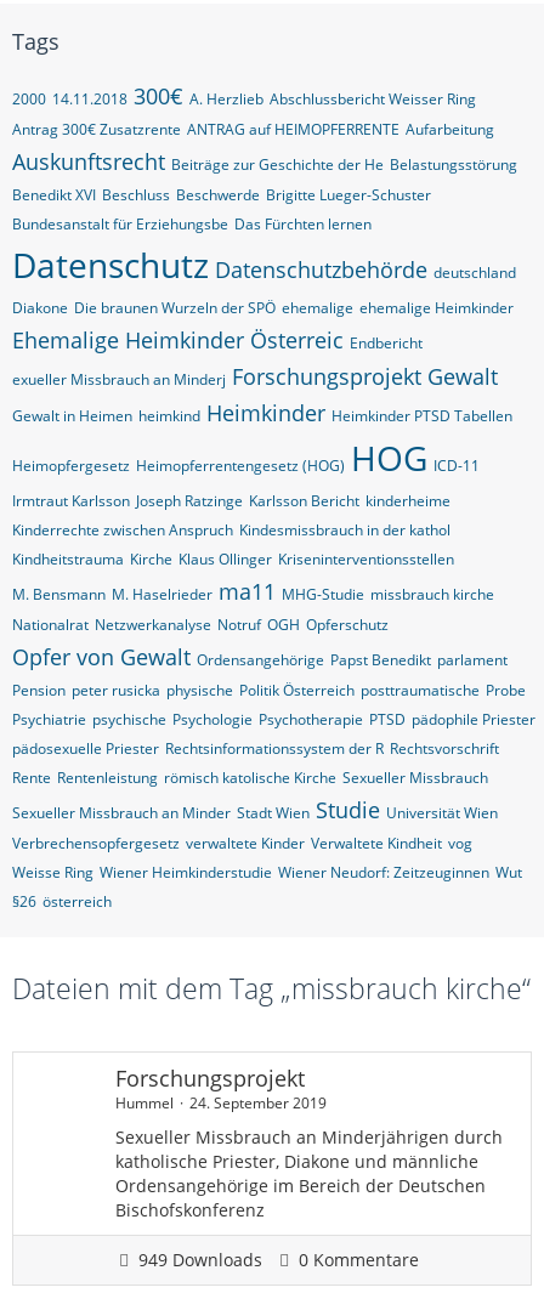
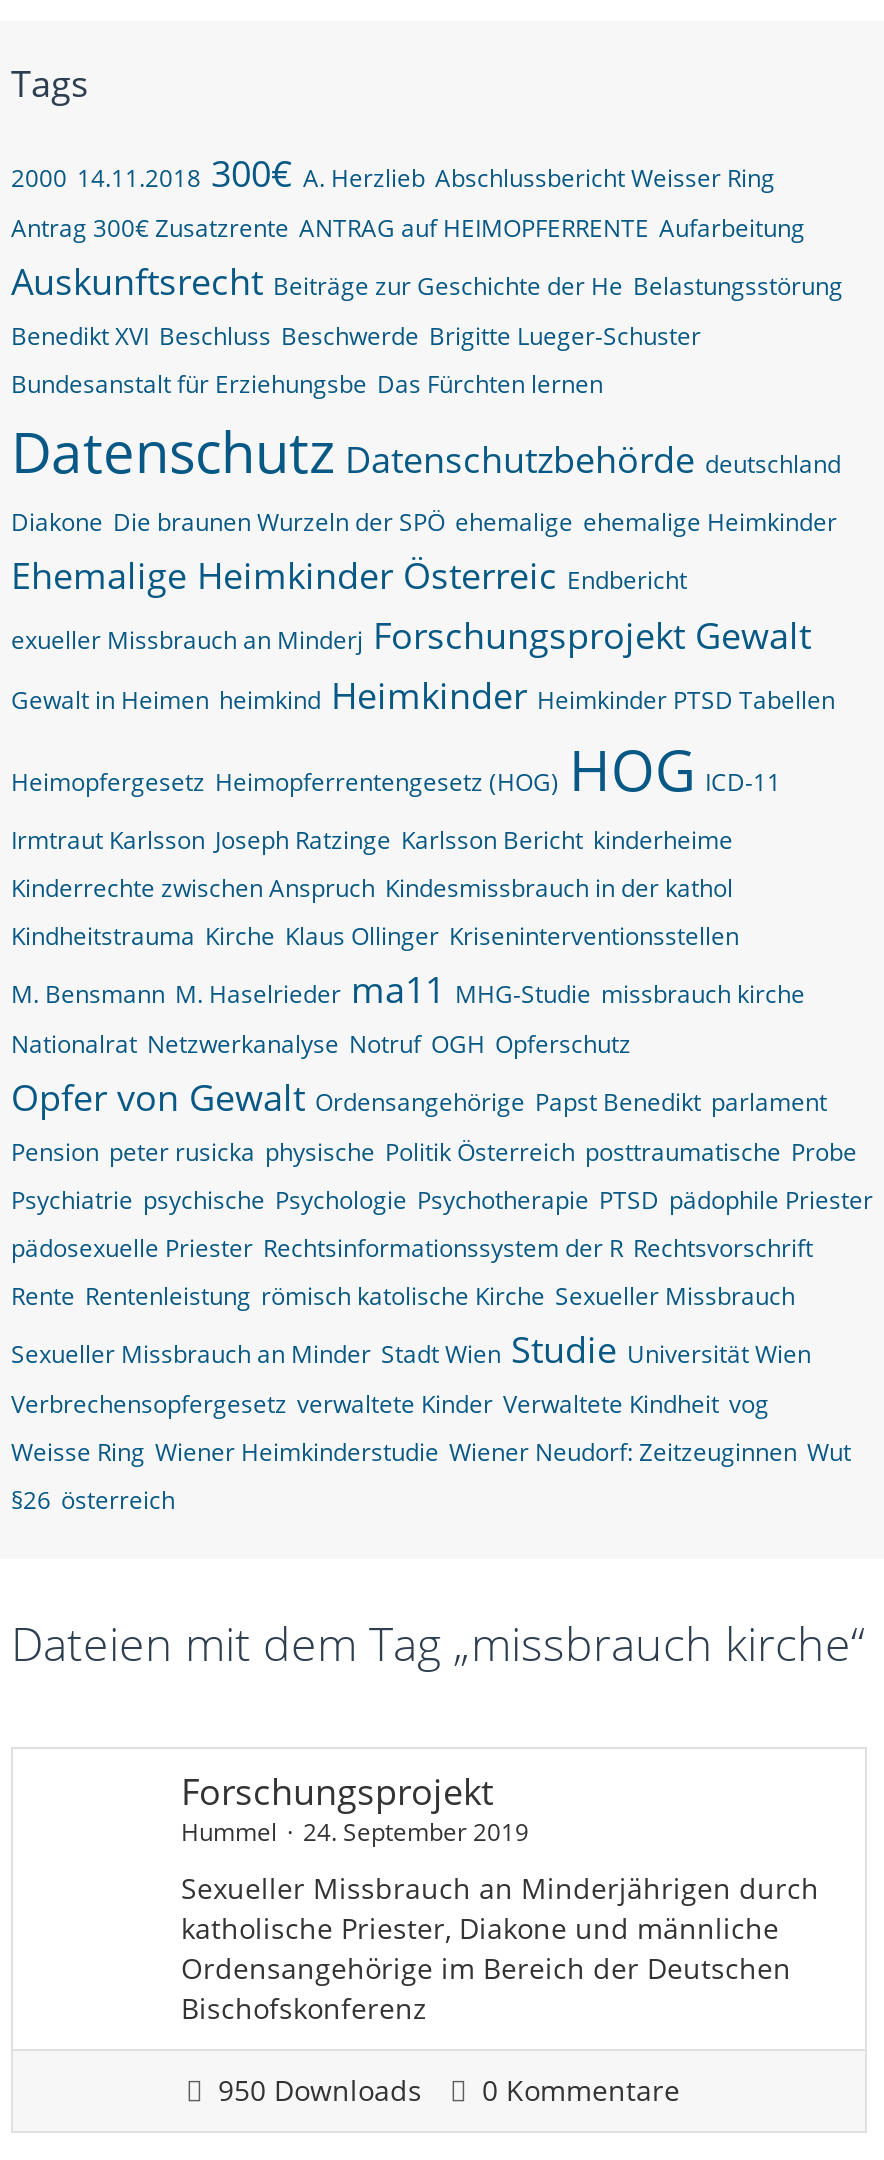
[133,1248,418,1271] 949 Downloads 0 Kommentare -> [210,2071,680,2109] 950 Downloads 0 Kommentare

